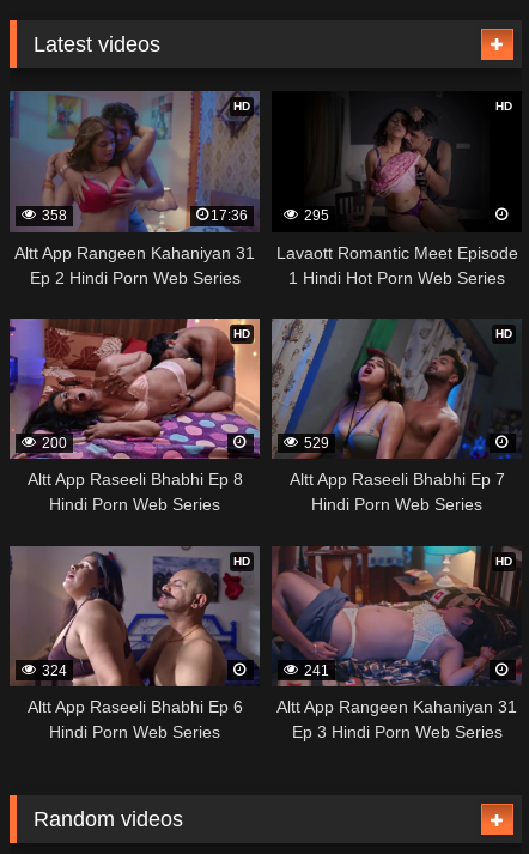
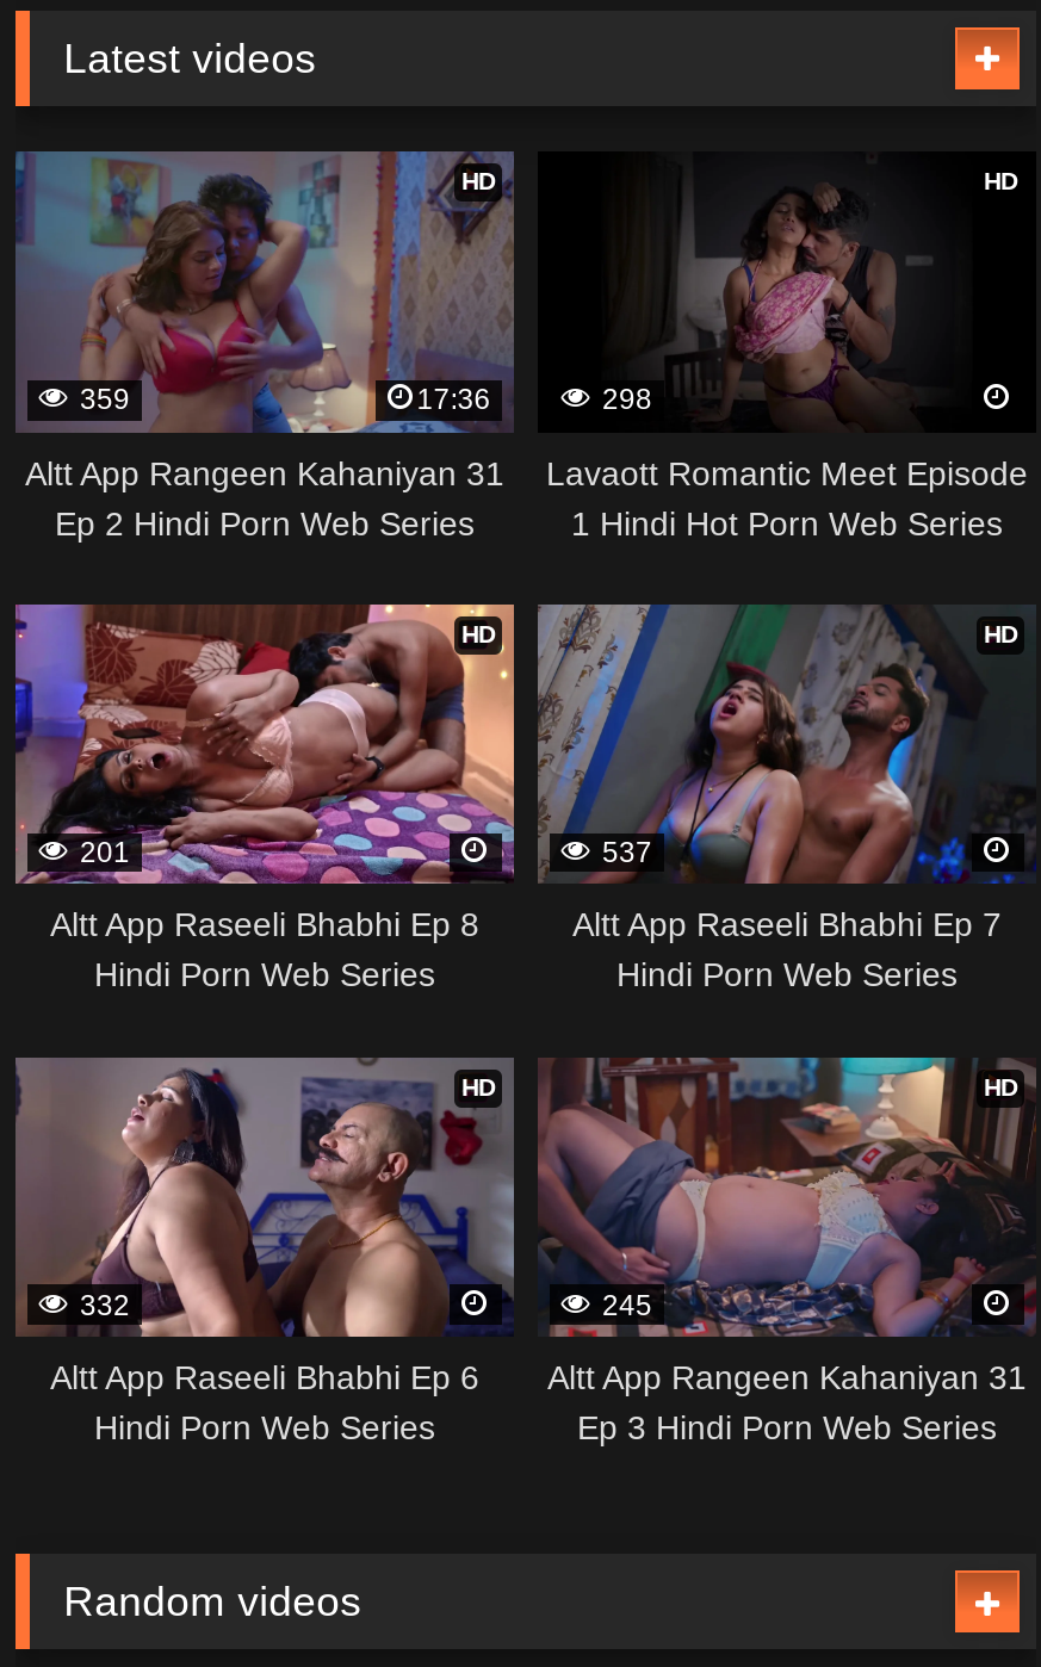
[38,208,67,224] 358 -> [73,384,130,417] 359
[300,208,329,224] 295 -> [595,384,652,417] 298
[38,435,67,452] 200 -> [73,836,130,870] 201
[300,435,329,452] 529 -> [595,836,652,870] 537
[38,662,67,679] 324 -> [73,1289,130,1322] 332
[300,662,329,679] 241 -> [595,1289,652,1322] 245

